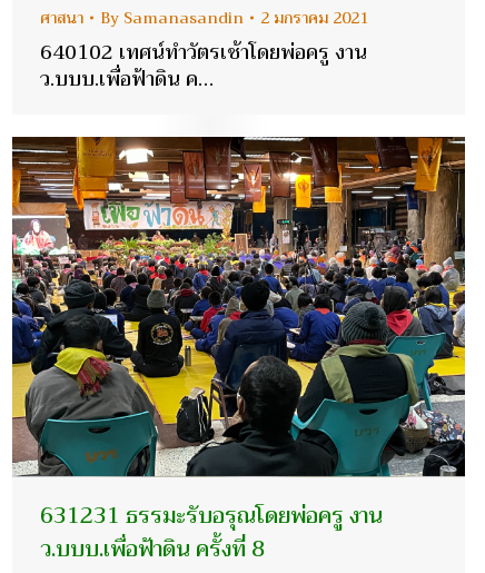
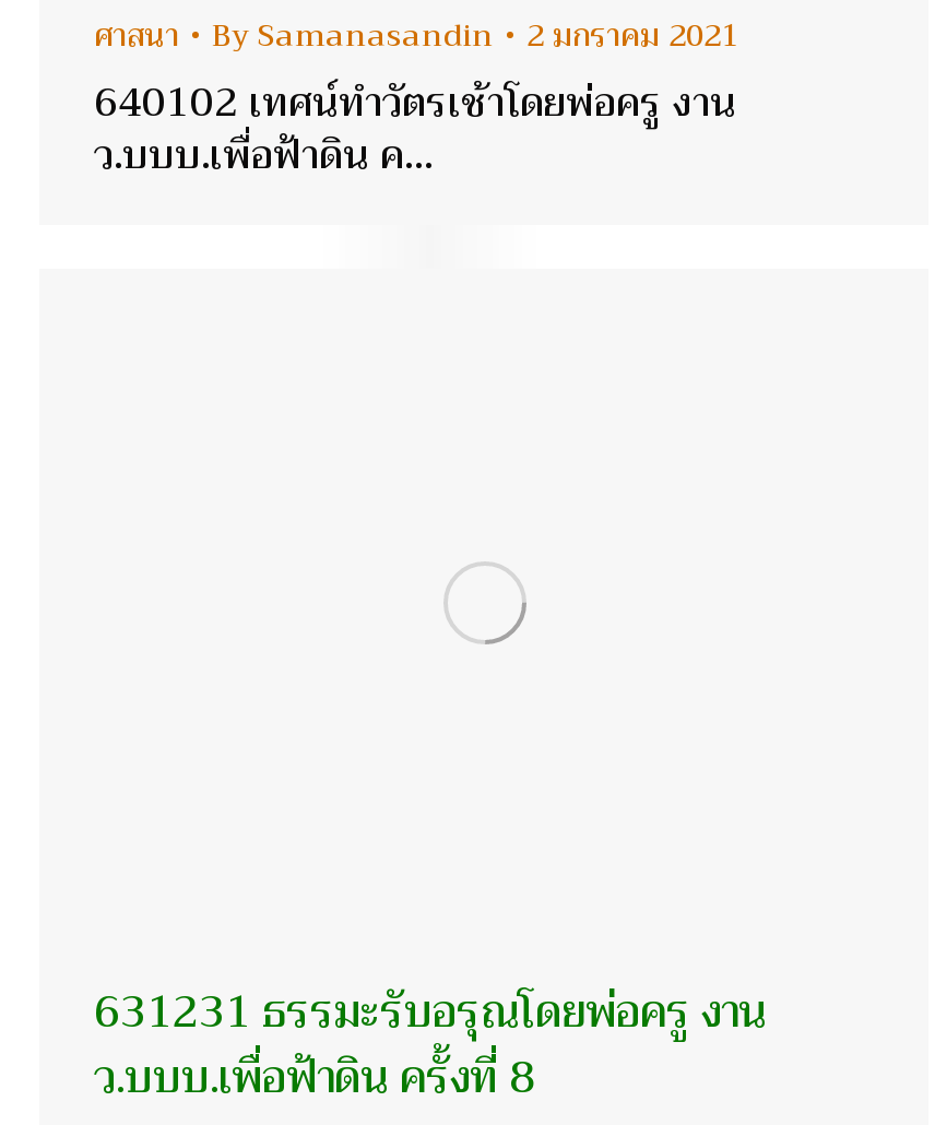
[11,136,466,478] [image] -> none

